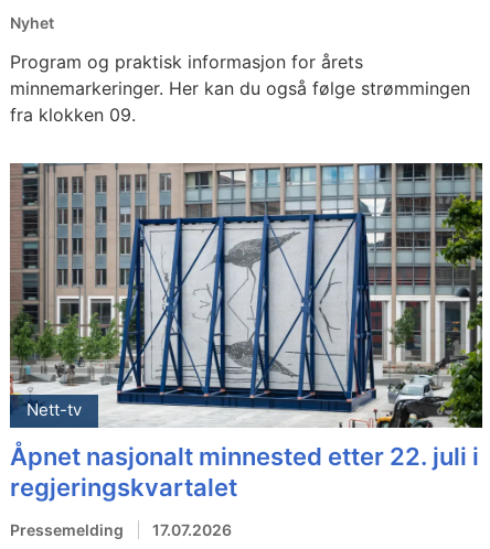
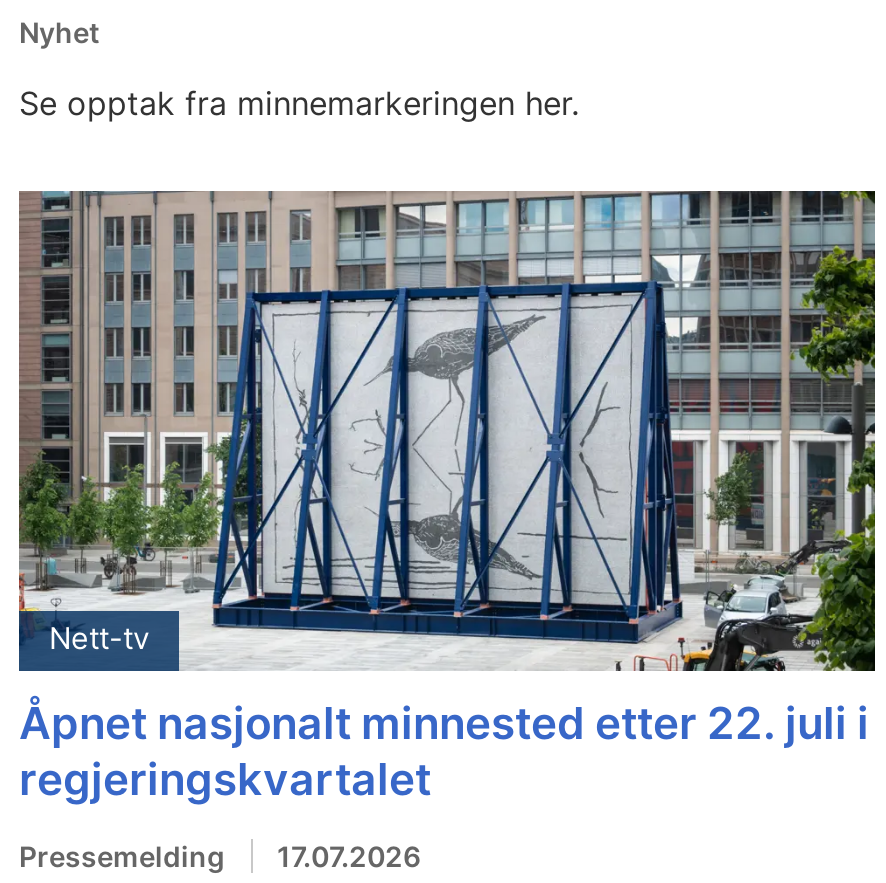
[10,50,470,125] Program og praktisk informasjon for årets | minnemarkeringer. Her kan du også følge strømmingen | fra klokken 09. -> [19,82,579,122] Se opptak fra minnemarkeringen her.

